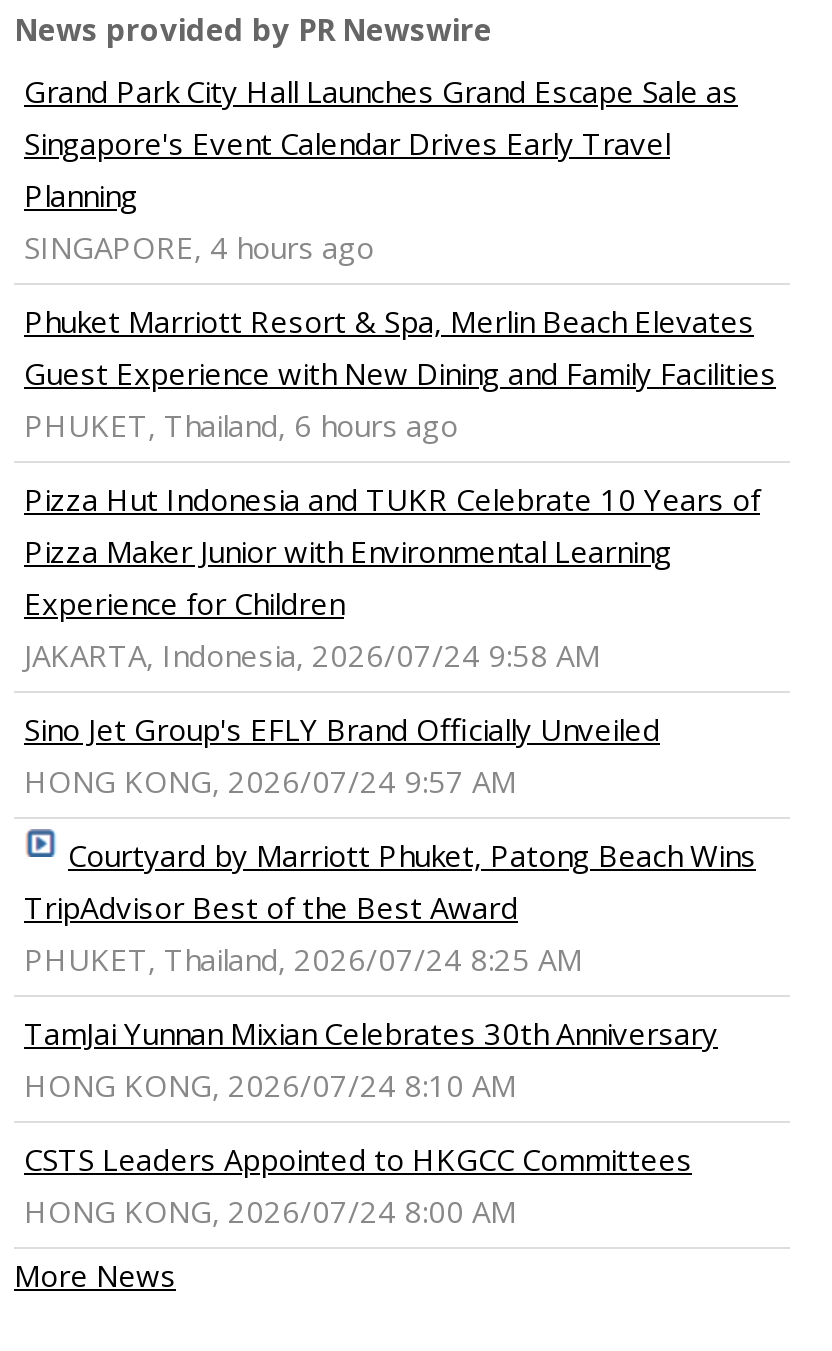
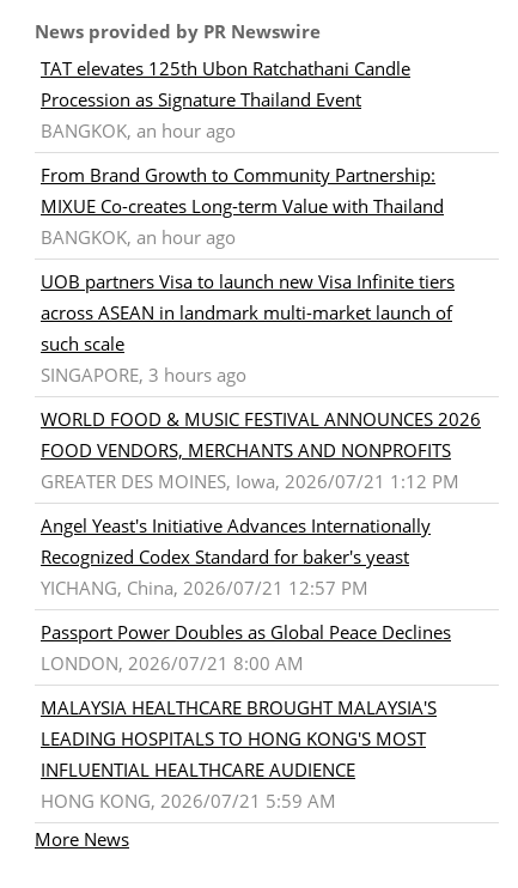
[24,72,738,268] Grand Park City Hall Launches Grand Escape Sale as | Singapore's Event Calendar Drives Early Travel | Planning | SINGAPORE, 4 hours ago -> [41,56,410,142] TAT elevates 125th Ubon Ratchathani Candle | Procession as Signature Thailand Event | BANGKOK, an hour ago
[24,302,776,446] Phuket Marriott Resort & Spa, Merlin Beach Elevates | Guest Experience with New Dining and Family Facilities | PHUKET, Thailand, 6 hours ago -> [41,163,444,249] From Brand Growth to Community Partnership: | MIXUE Co-creates Long-term Value with Thailand | BANGKOK, an hour ago
[24,480,760,676] Pizza Hut Indonesia and TUKR Celebrate 10 Years of | Pizza Maker Junior with Environmental Learning | Experience for Children | JAKARTA, Indonesia, 2026/07/24 9:58 AM -> [41,269,455,386] UOB partners Visa to launch new Visa Infinite tiers | across ASEAN in landmark multi-market launch of | such scale | SINGAPORE, 3 hours ago
[24,710,660,802] Sino Jet Group's EFLY Brand Officially Unveiled | HONG KONG, 2026/07/24 9:57 AM -> [41,407,481,493] WORLD FOOD & MUSIC FESTIVAL ANNOUNCES 2026 | FOOD VENDORS, MERCHANTS AND NONPROFITS | GREATER DES MOINES, Iowa, 2026/07/21 1:12 PM
[24,836,756,980] Courtyard by Marriott Phuket, Patong Beach Wins | TripAdvisor Best of the Best Award | PHUKET, Thailand, 2026/07/24 8:25 AM -> [41,513,431,599] Angel Yeast's Initiative Advances Internationally | Recognized Codex Standard for baker's yeast | YICHANG, China, 2026/07/21 12:57 PM
[24,1014,718,1106] TamJai Yunnan Mixian Celebrates 30th Anniversary | HONG KONG, 2026/07/24 8:10 AM -> [41,620,451,675] Passport Power Doubles as Global Peace Declines | LONDON, 2026/07/21 8:00 AM
[24,1140,692,1232] CSTS Leaders Appointed to HKGCC Committees | HONG KONG, 2026/07/24 8:00 AM -> [41,695,437,812] MALAYSIA HEALTHCARE BROUGHT MALAYSIA'S | LEADING HOSPITALS TO HONG KONG'S MOST | INFLUENTIAL HEALTHCARE AUDIENCE | HONG KONG, 2026/07/21 5:59 AM

